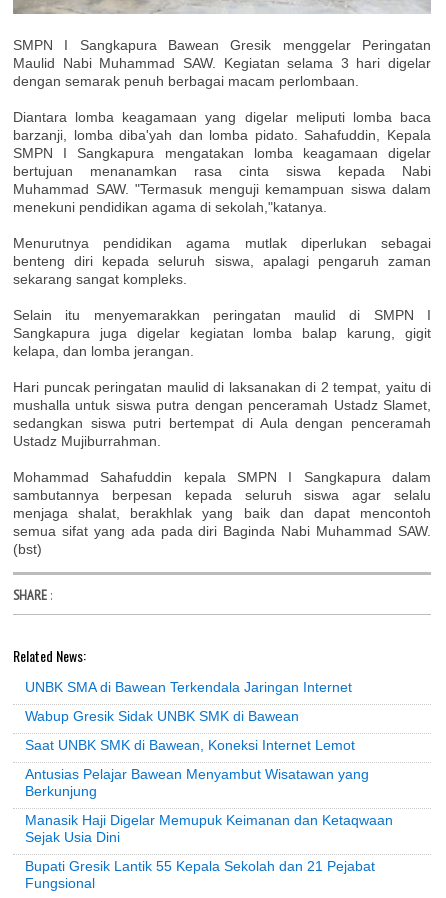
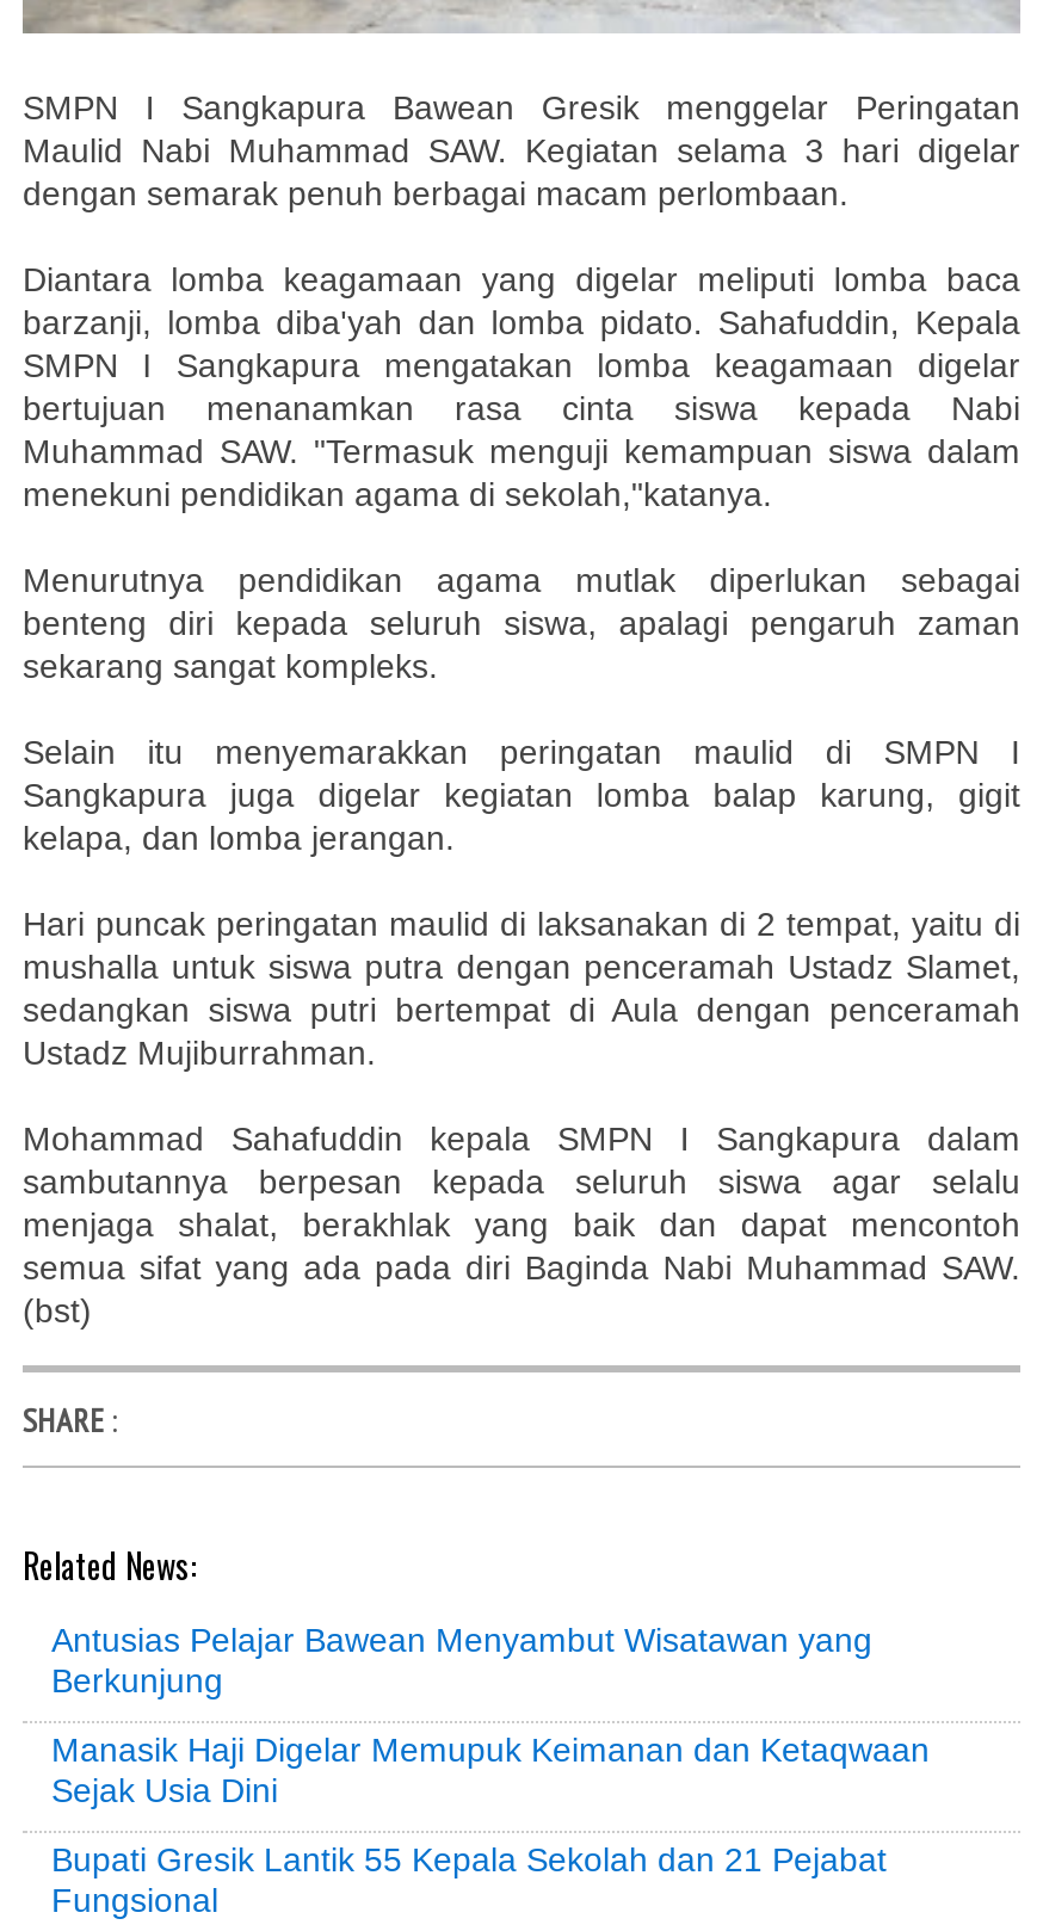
[25,679,355,753] UNBK SMA di Bawean Terkendala Jaringan Internet | Wabup Gresik Sidak UNBK SMK di Bawean | Saat UNBK SMK di Bawean, Koneksi Internet Lemot -> none

